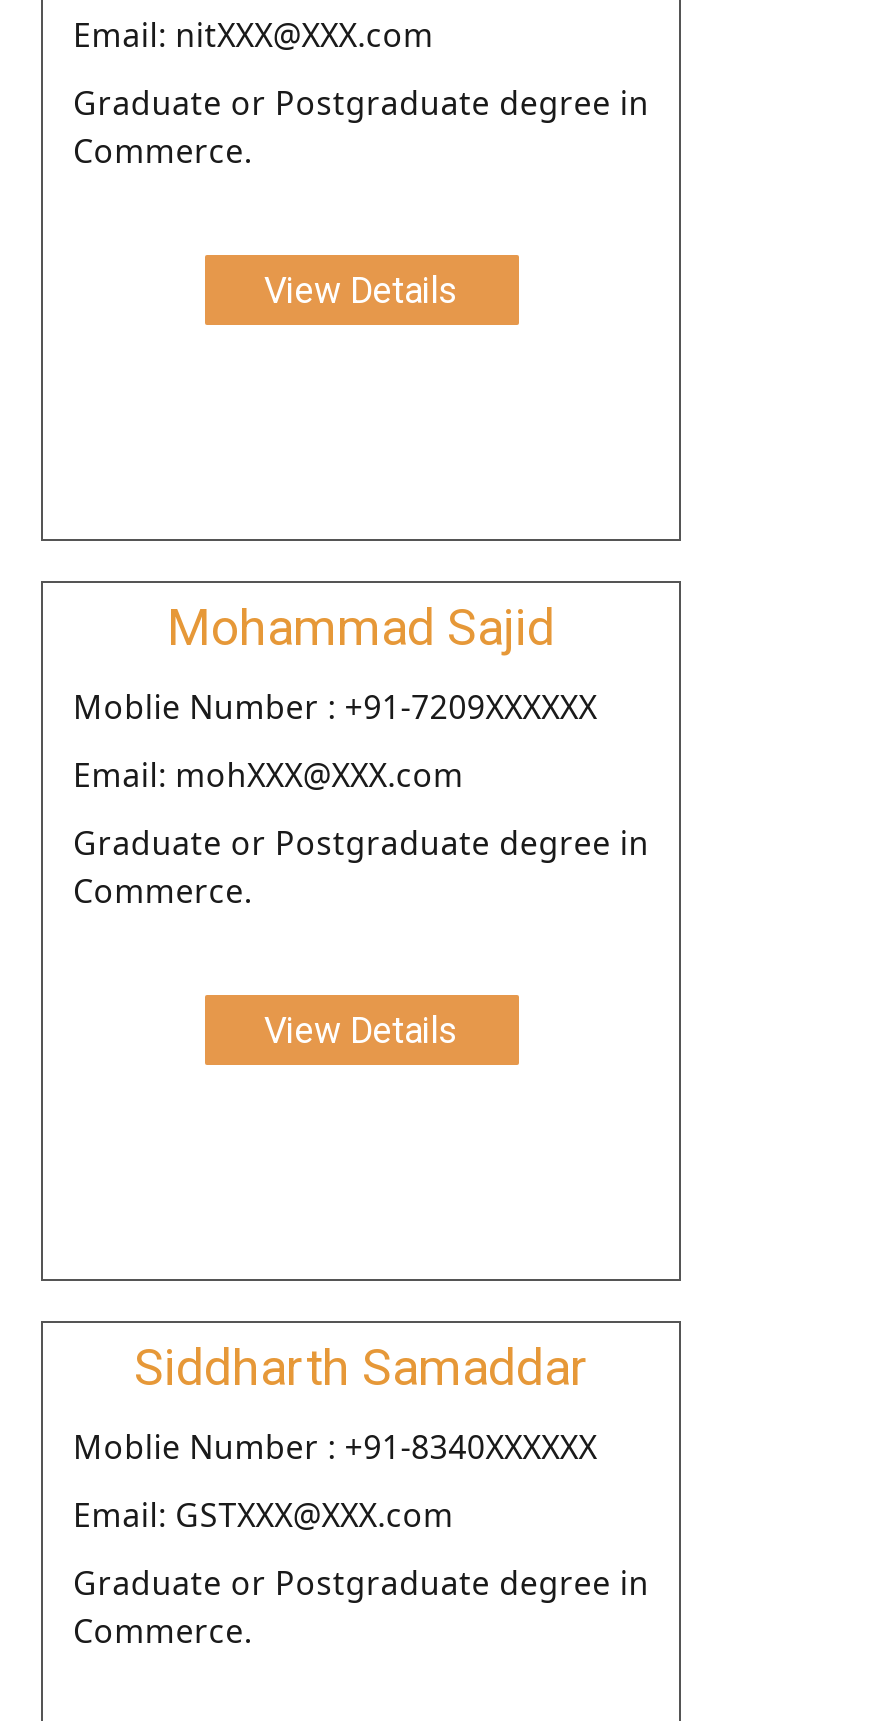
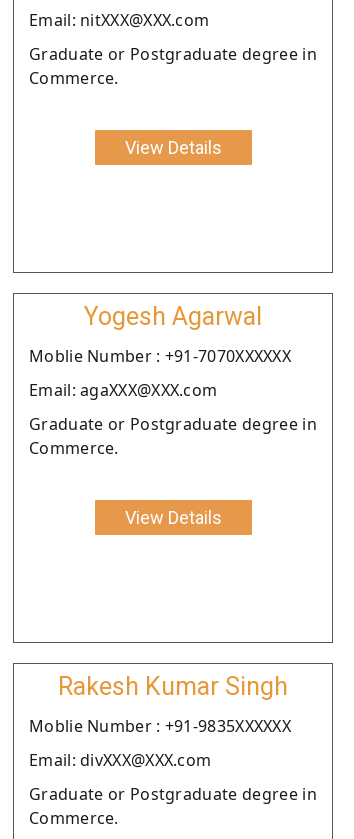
[167,599,555,657] Mohammad Sajid -> [84,302,262,331] Yogesh Agarwal
[73,685,597,729] Moblie Number : +91-7209XXXXXX -> [29,345,291,367] Moblie Number : +91-7070XXXXXX
[73,753,464,797] Email: mohXXX@XXX.com -> [29,379,217,401] Email: agaXXX@XXX.com
[134,1339,588,1397] Siddharth Samaddar -> [58,672,288,701] Rakesh Kumar Singh
[73,1425,597,1469] Moblie Number : +91-8340XXXXXX -> [29,715,291,737] Moblie Number : +91-9835XXXXXX
[73,1493,454,1537] Email: GSTXXX@XXX.com -> [29,749,211,771] Email: divXXX@XXX.com

